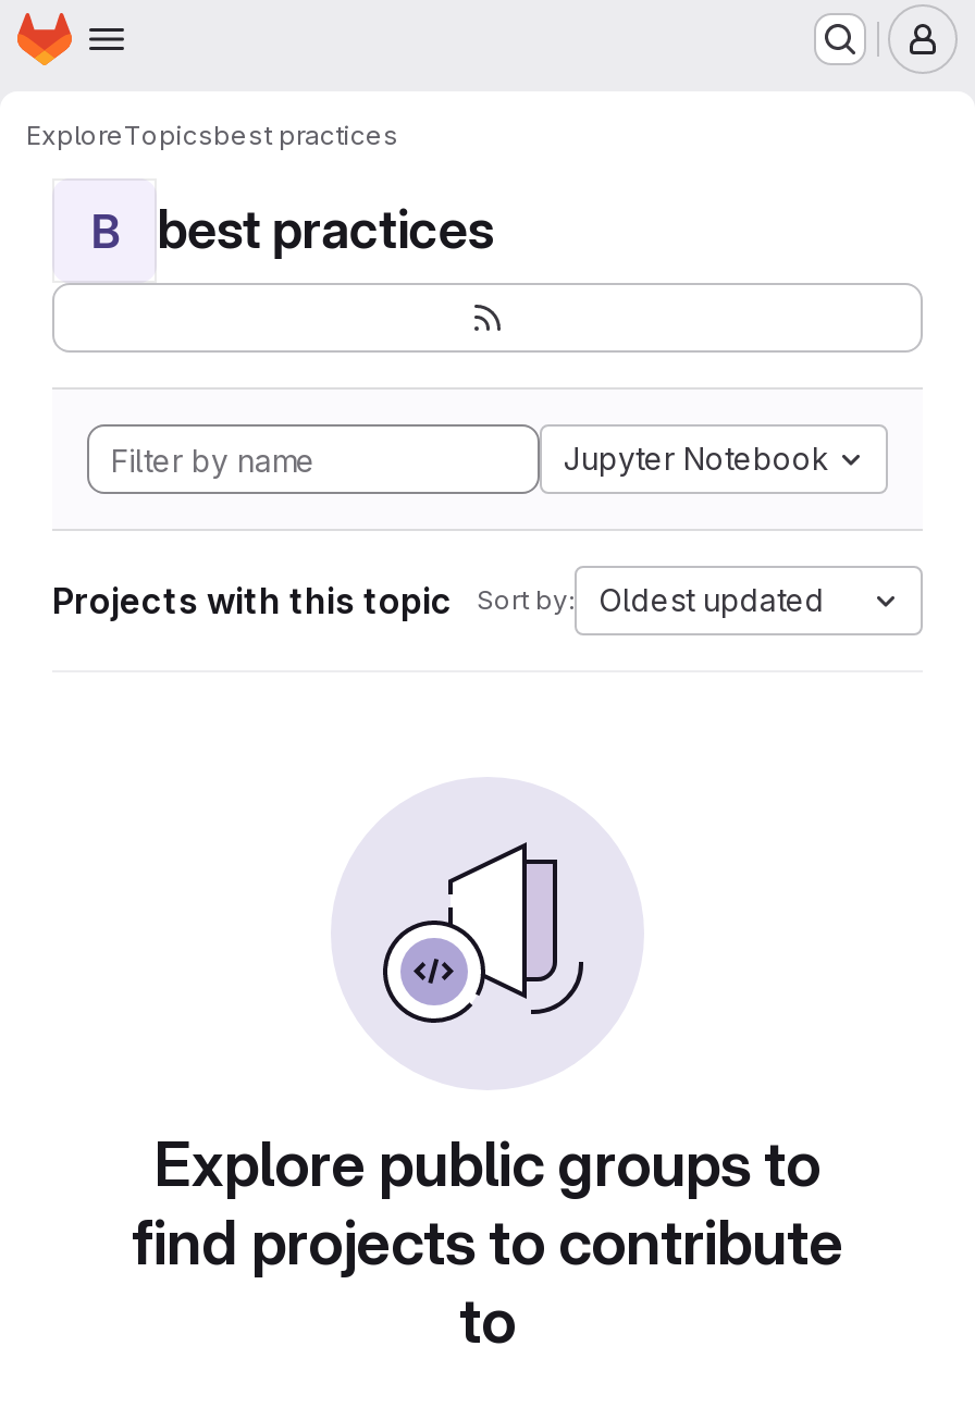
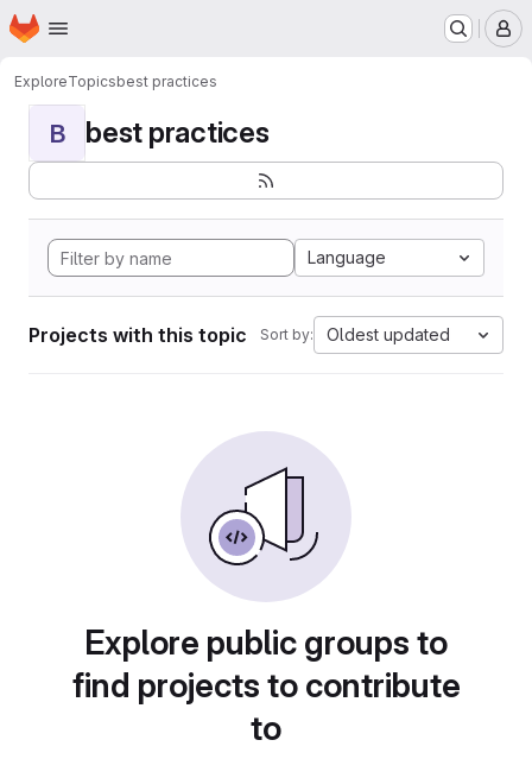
[564,440,829,477] Jupyter Notebook -> [308,247,386,267] Language

